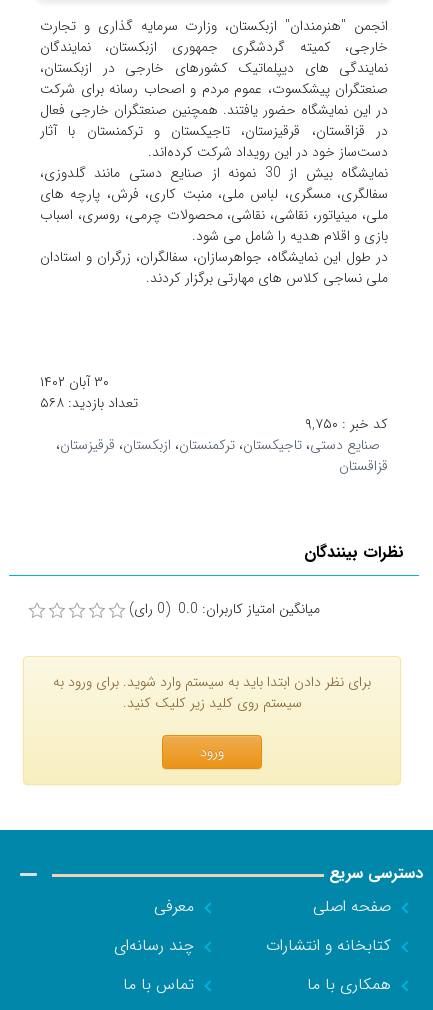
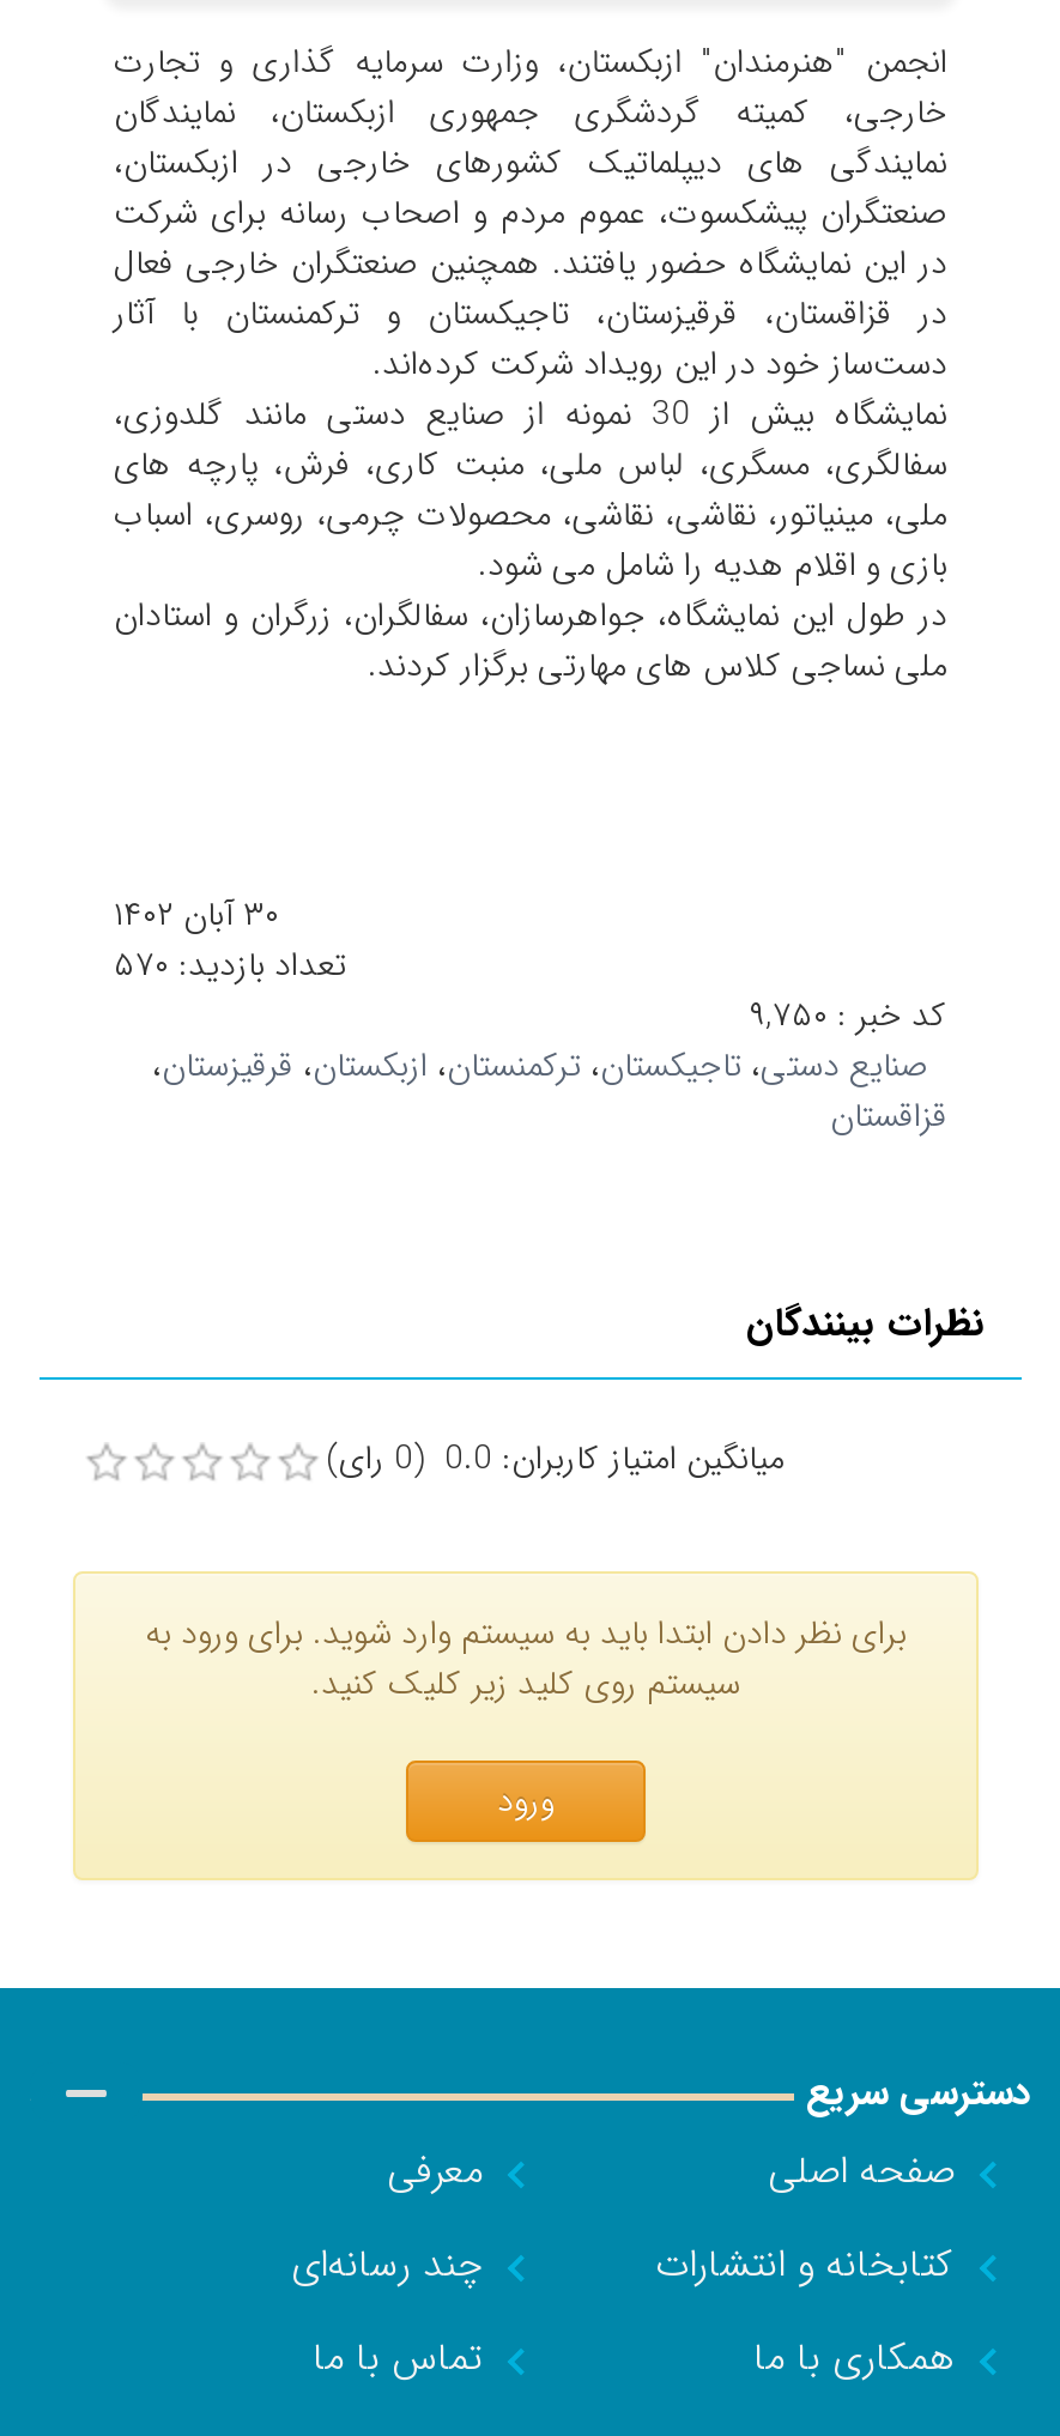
[40,392,138,414] تعداد بازدید: ۵۶۸ -> [114,939,346,992] تعداد بازدید: ۵۷۰

